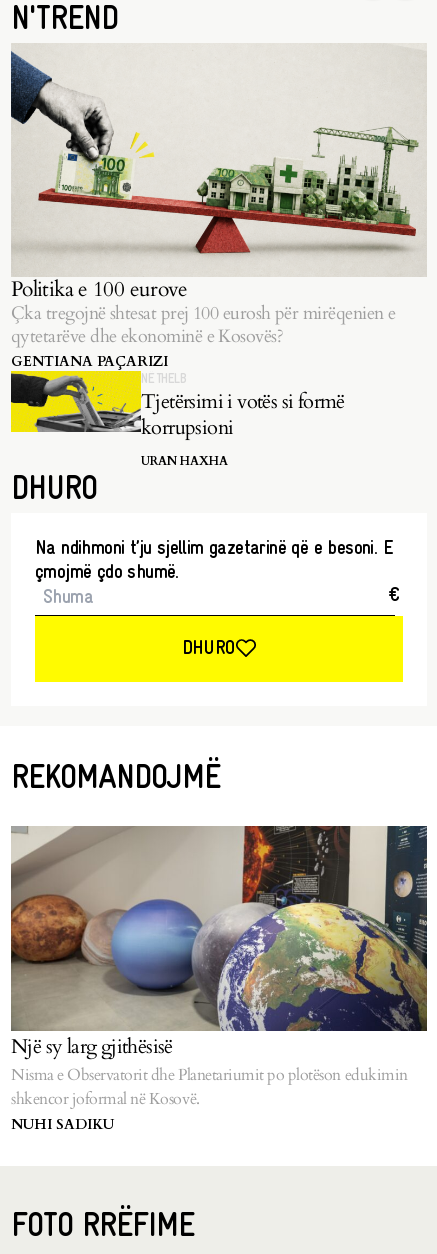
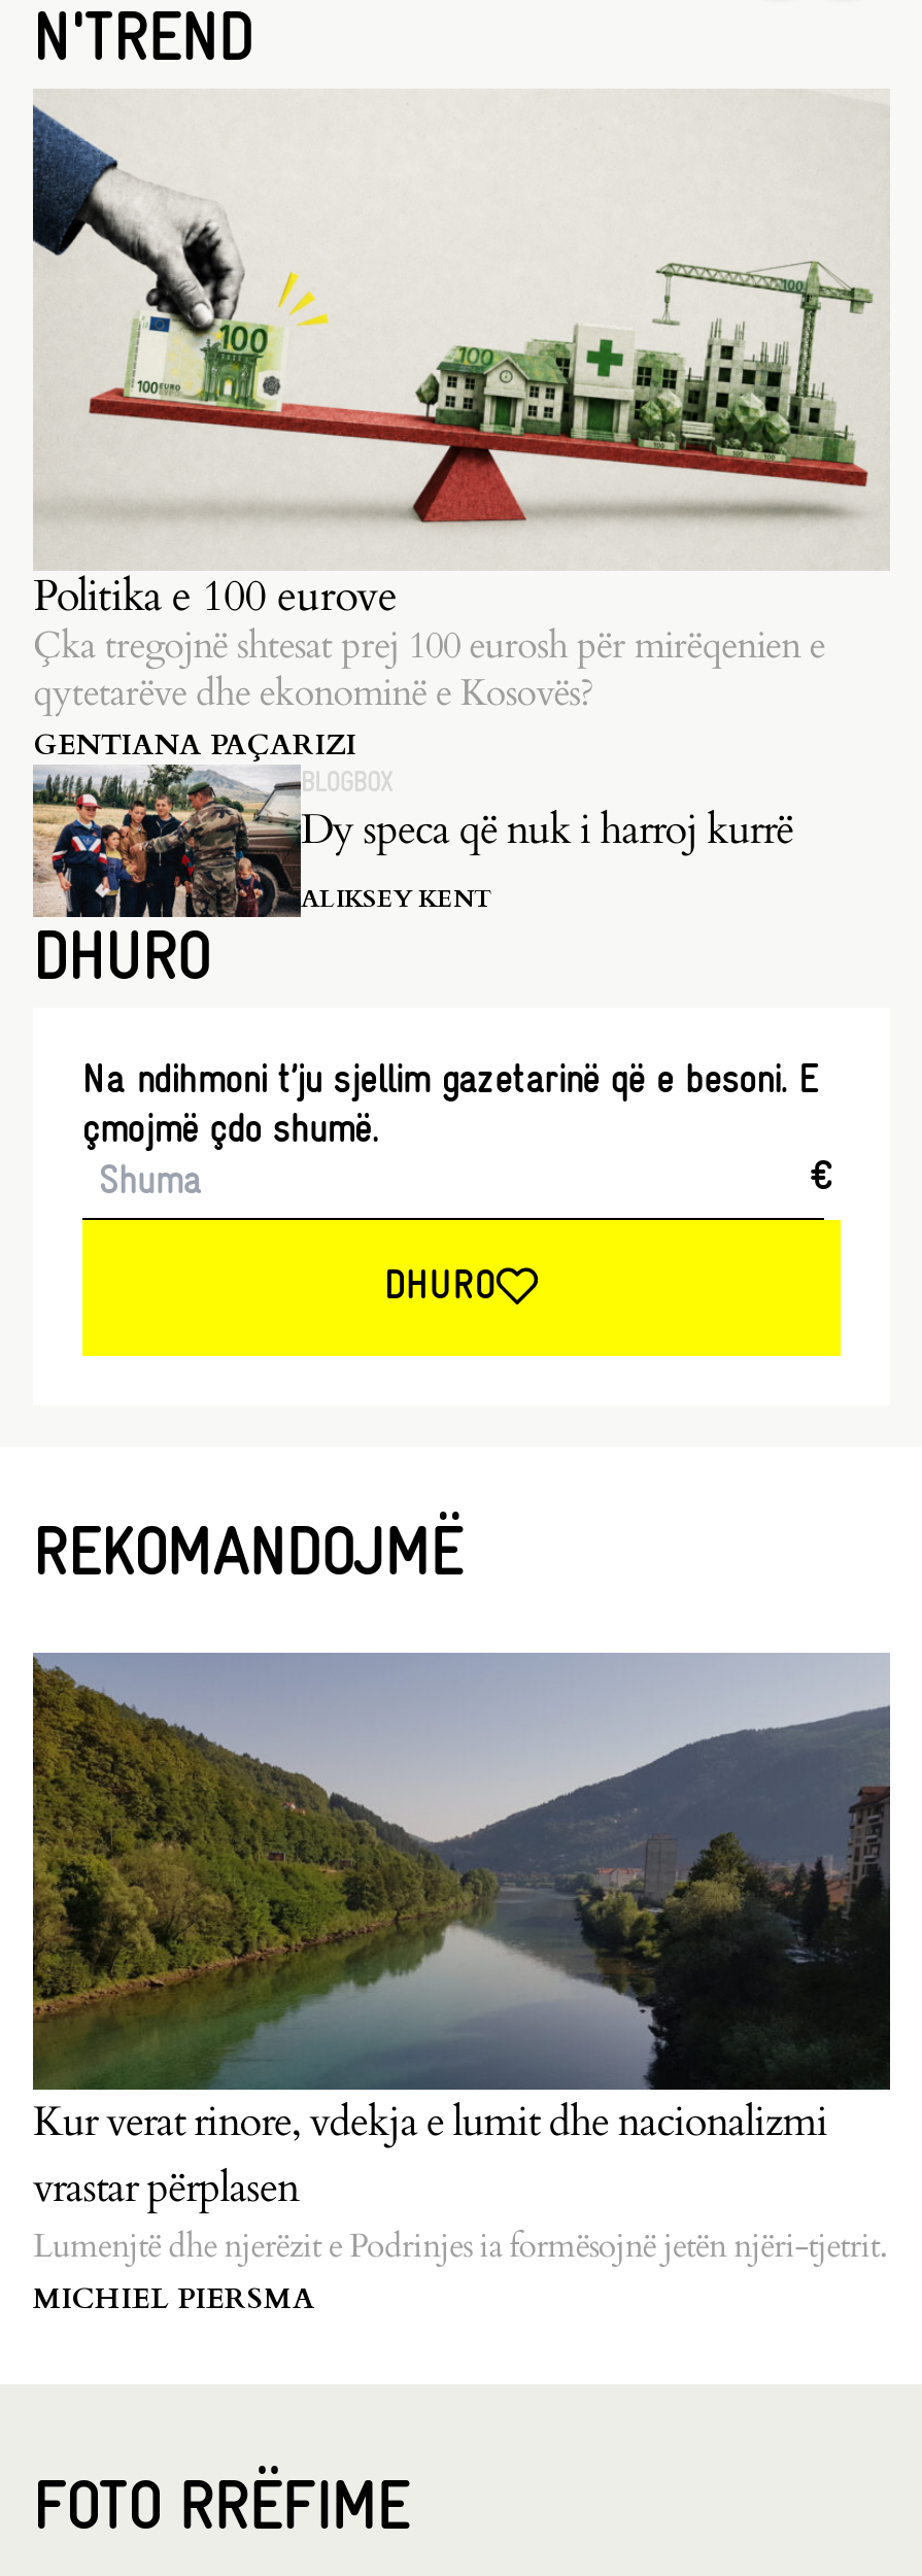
[10,372,345,469] [image] | NË THELB | Tjetërsimi i votës si formë | korrupsioni | URAN HAXHA -> [31,769,793,919] [image] | BLOGBOX | Dy speca që nuk i harroj kurrë | ALIKSEY KENT
moved [11,473,393,797] -> [33,924,820,1592]: DHURO | Na ndihmoni t’ju sjellim gazetarinë që e besoni. E | çmojmë çdo shumë. | DHURO | REKOMANDOJMË
[11,825,428,1134] [image] | Një sy larg gjithësisë | Nisma e Observatorit dhe Planetariumit po plotëson edukimin | shkencor joformal në Kosovë. | NUHI SADIKU -> [33,1653,890,2318] [image] | Kur verat rinore, vdekja e lumit dhe nacionalizmi | vrastar përplasen | Lumenjtë dhe njerëzit e Podrinjes ia formësojnë jetën njëri-tjetrit. | MICHIEL PIERSMA

